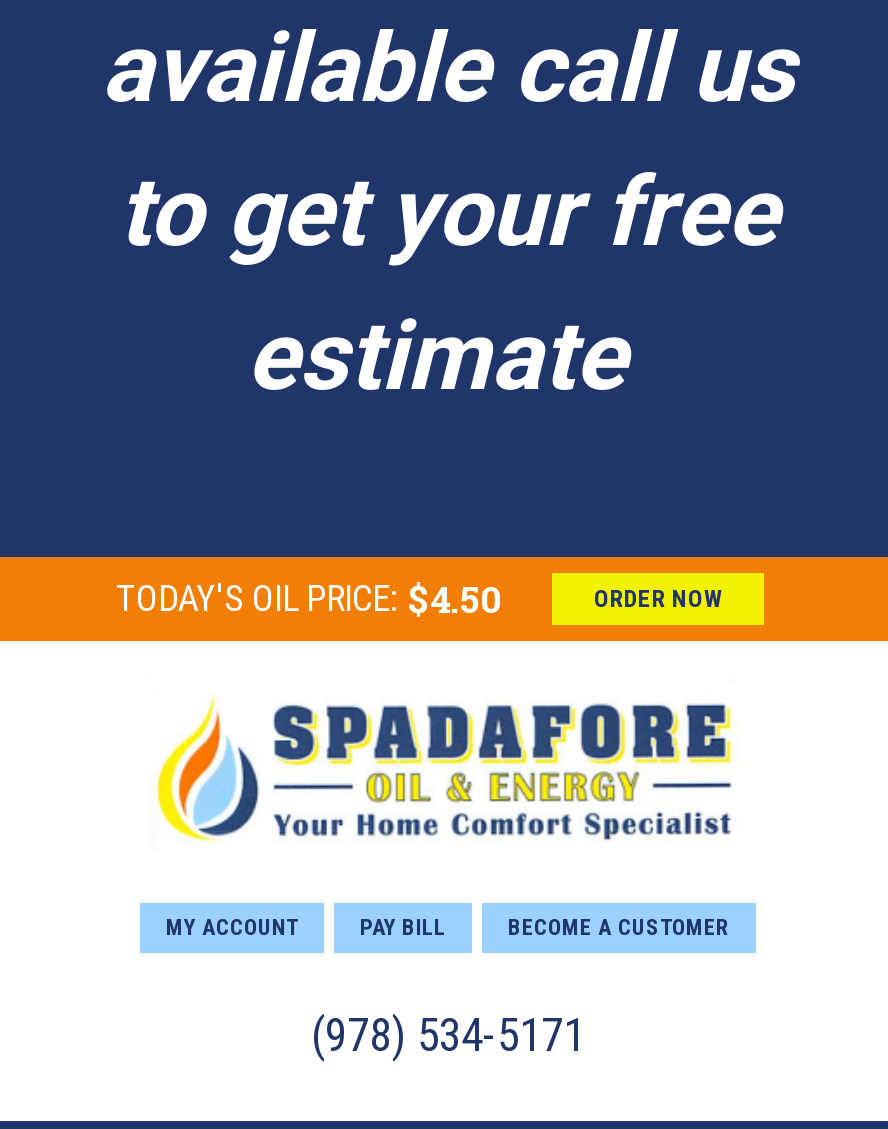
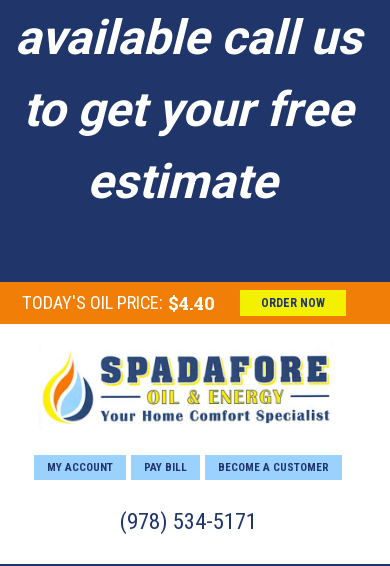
[116,575,502,623] TODAY'S OIL PRICE: $4.50 -> [22,291,215,315] TODAY'S OIL PRICE: $4.40

